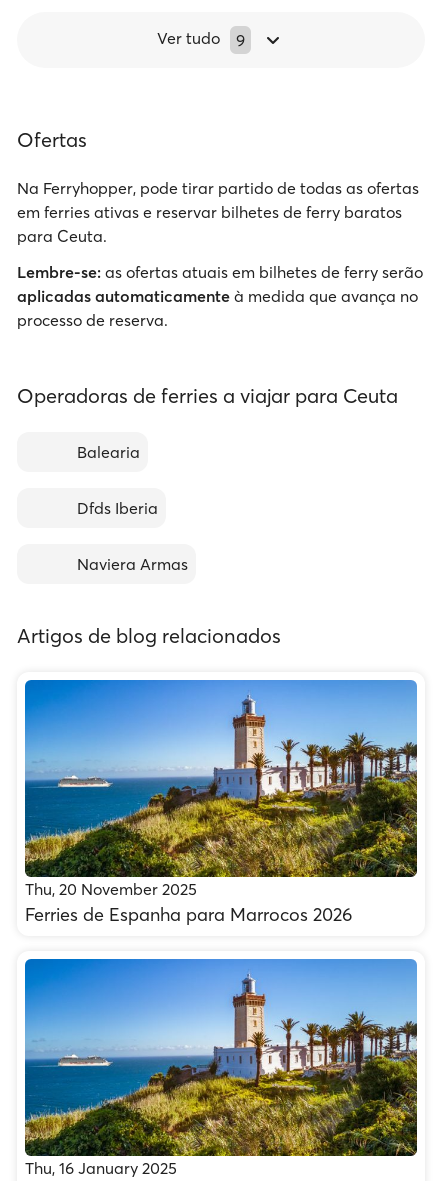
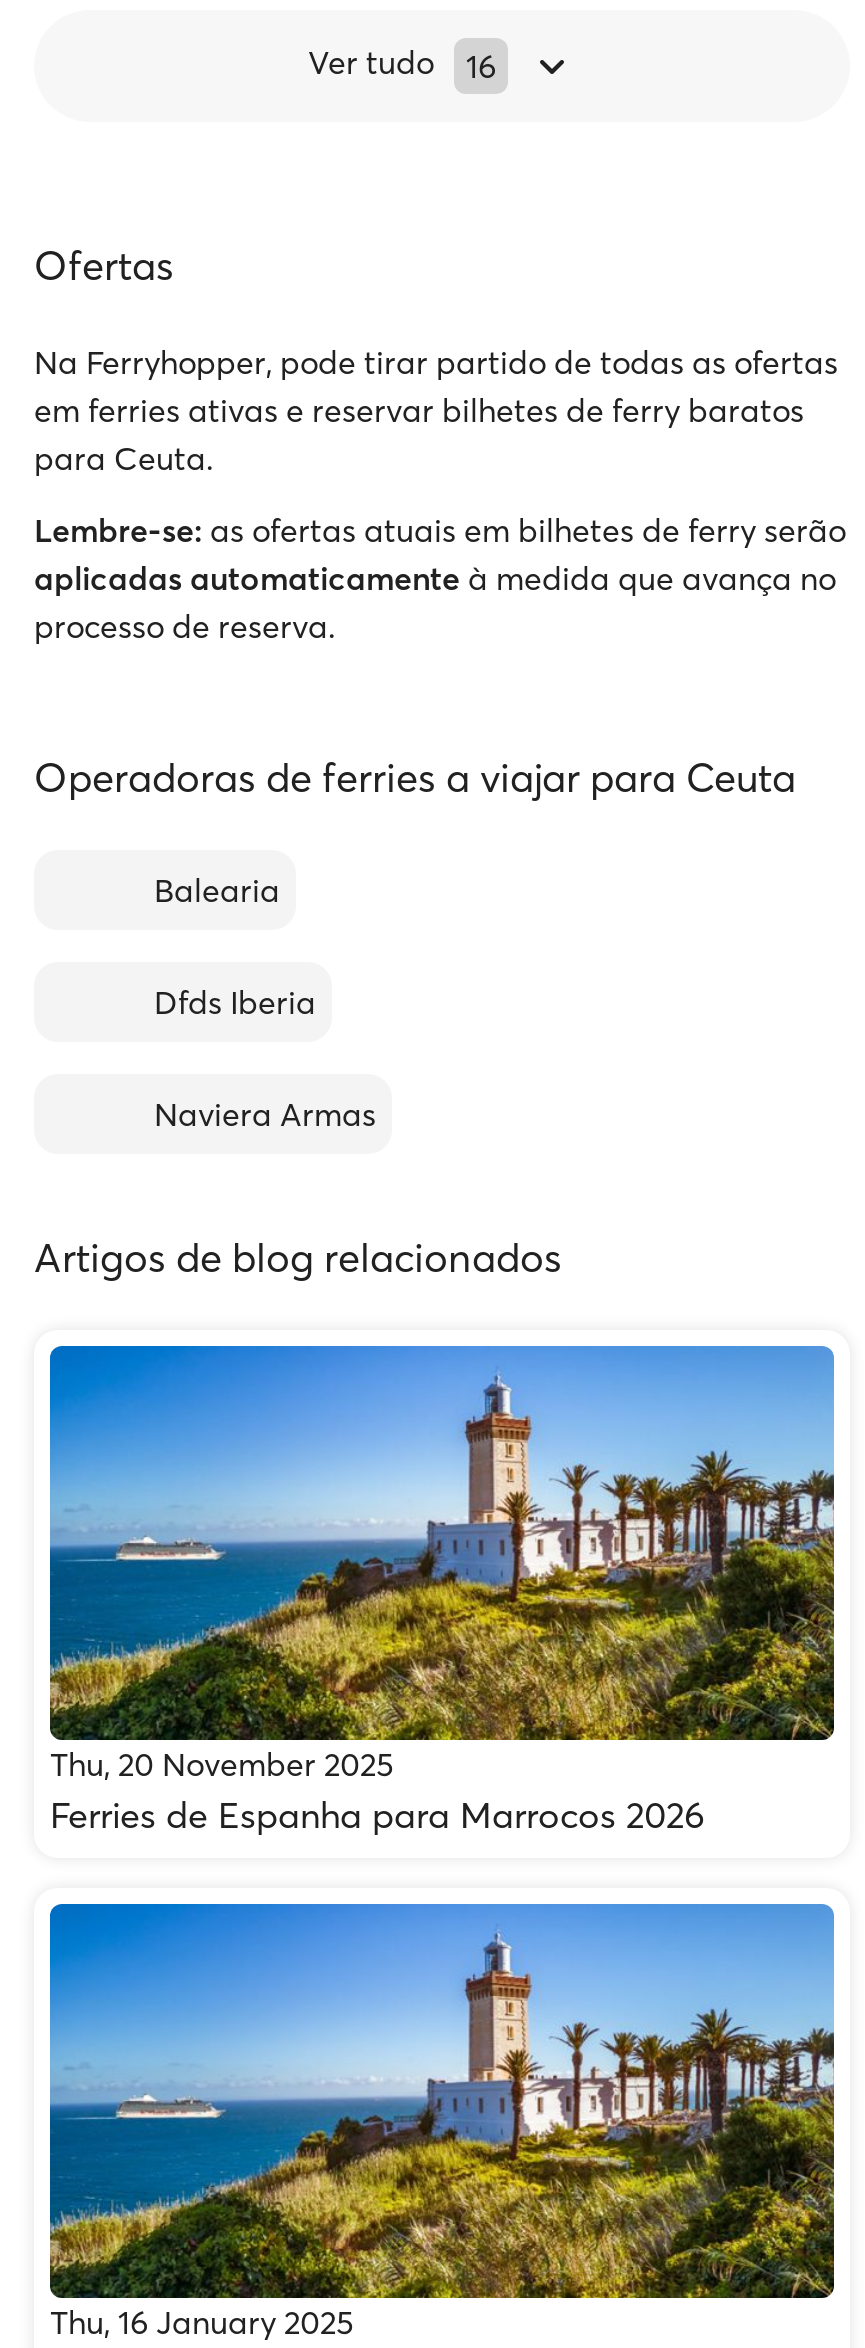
[157,28,245,50] Ver tudo 9 -> [308,42,496,86] Ver tudo 16

